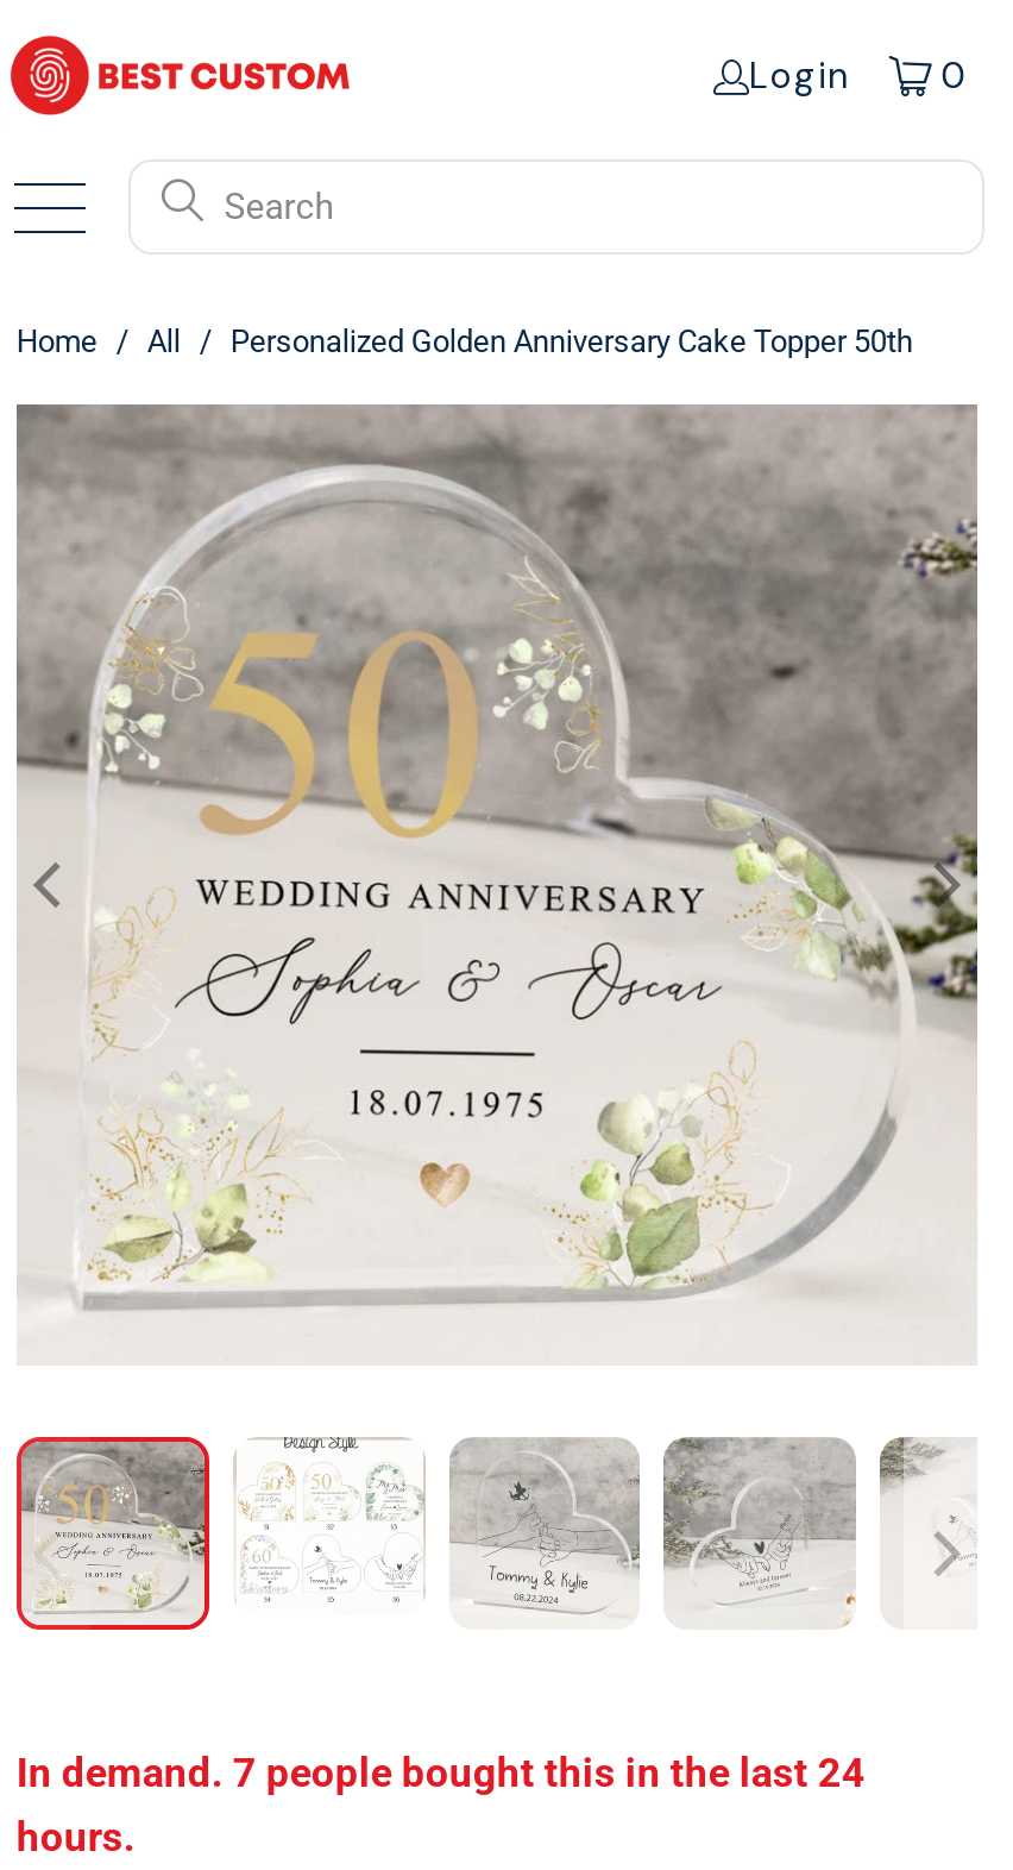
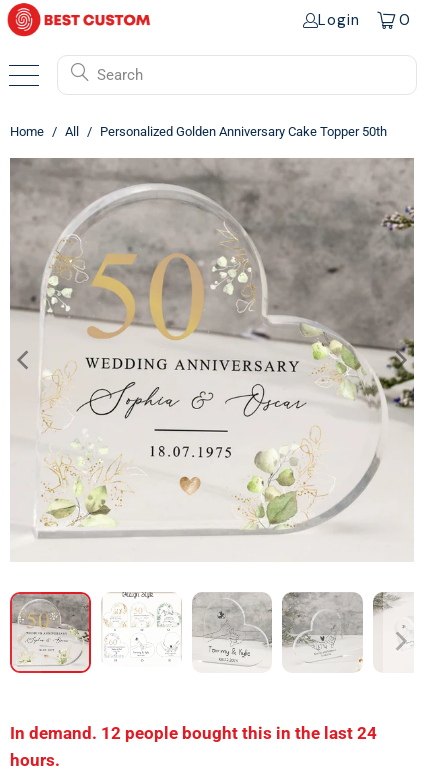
[16,1749,865,1797] In demand. 7 people bought this in the last 24 -> [10,723,377,743] In demand. 12 people bought this in the last 24

